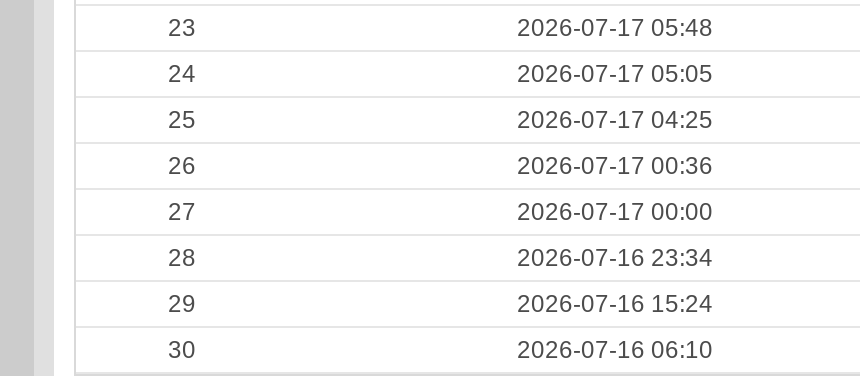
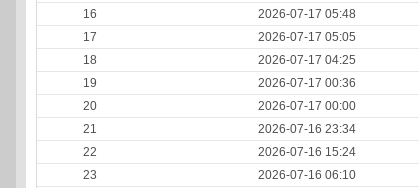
[168,14,196,42] 23 -> [83,7,97,21] 16
[168,60,196,88] 24 -> [83,30,97,44] 17
[168,106,196,134] 25 -> [83,53,97,67] 18
[168,152,196,180] 26 -> [83,76,97,90] 19
[168,198,196,226] 27 -> [83,99,97,113] 20
[168,244,196,272] 28 -> [83,122,97,136] 21
[168,290,196,318] 29 -> [83,145,97,159] 22
[168,336,196,364] 30 -> [83,168,97,182] 23

